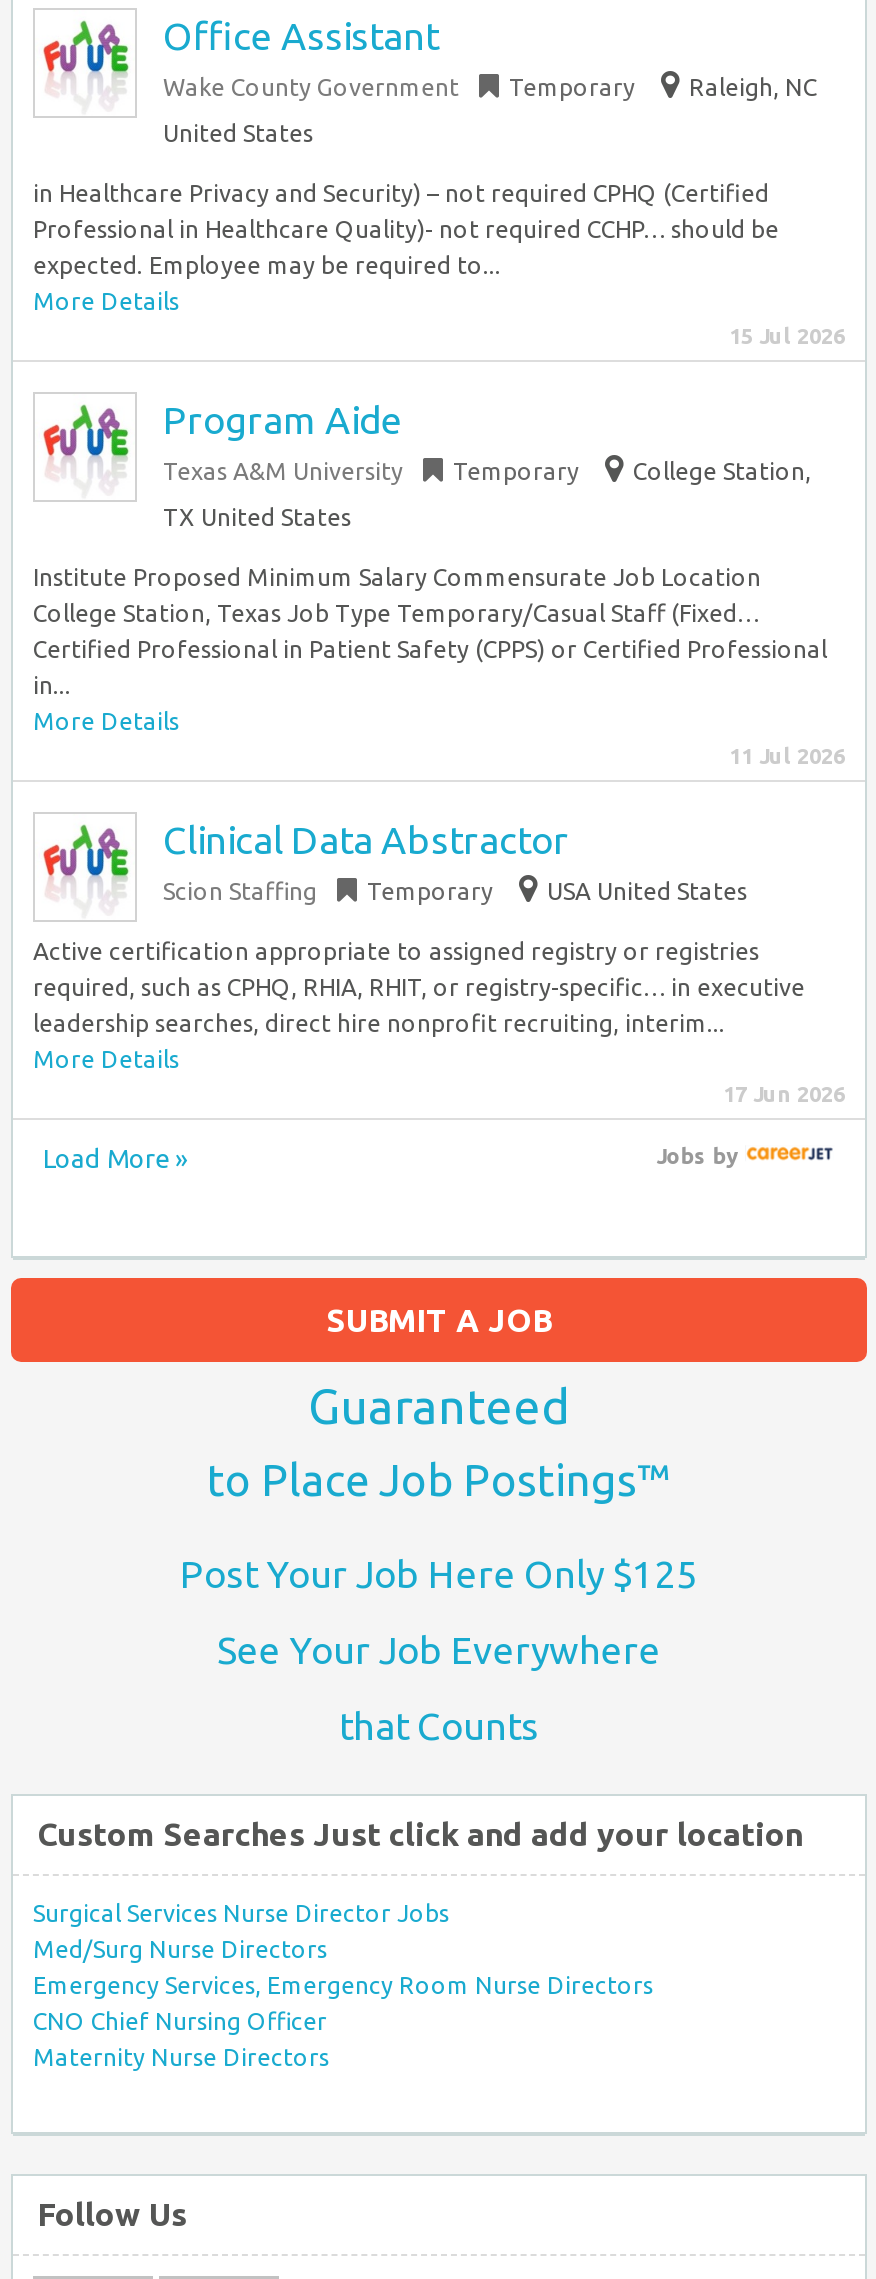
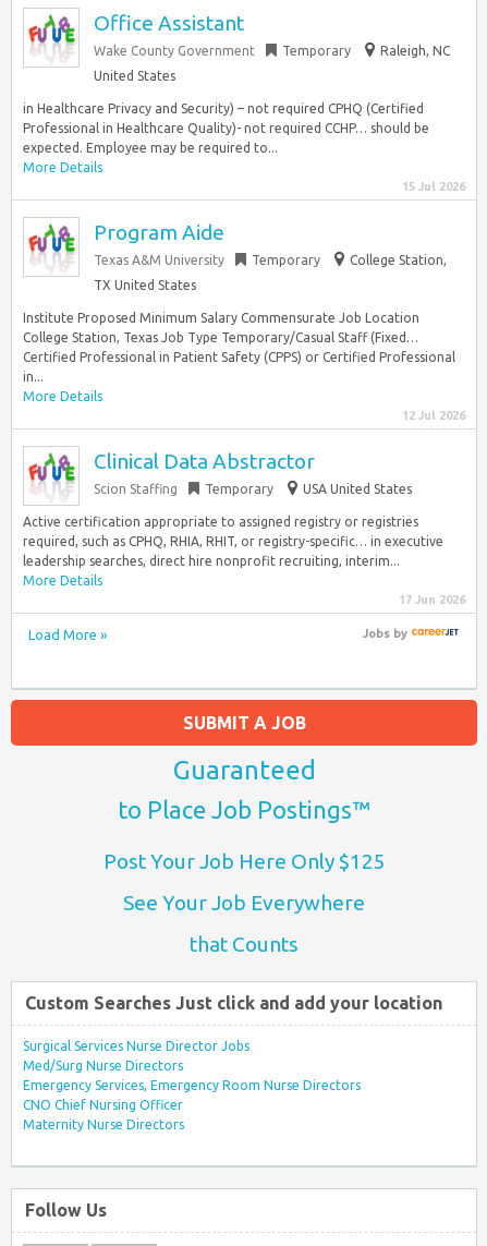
[729,744,845,768] 11 Jul 2026 -> [402,409,465,422] 12 Jul 2026

